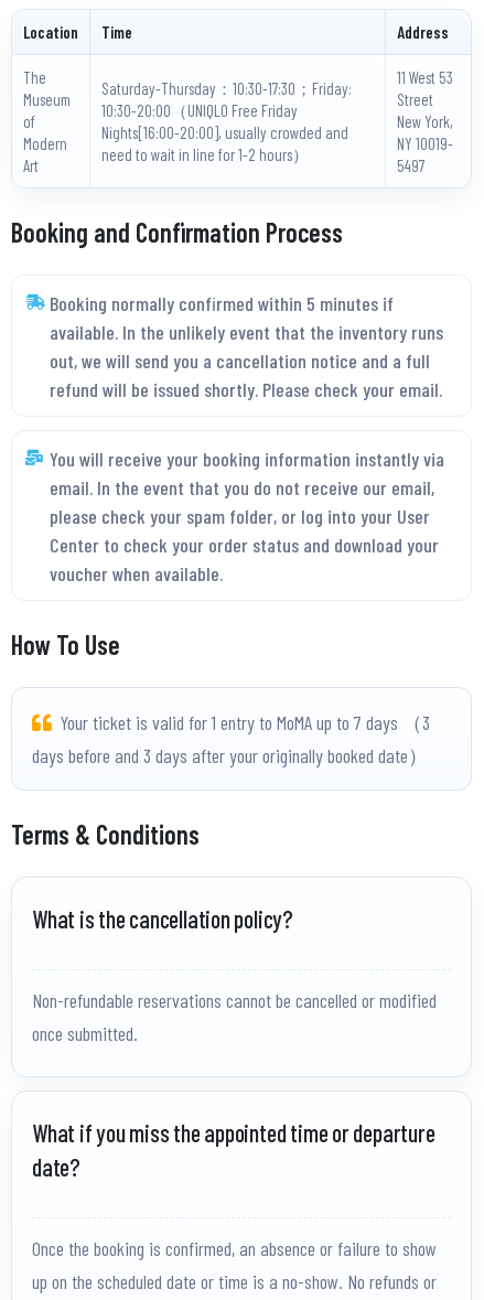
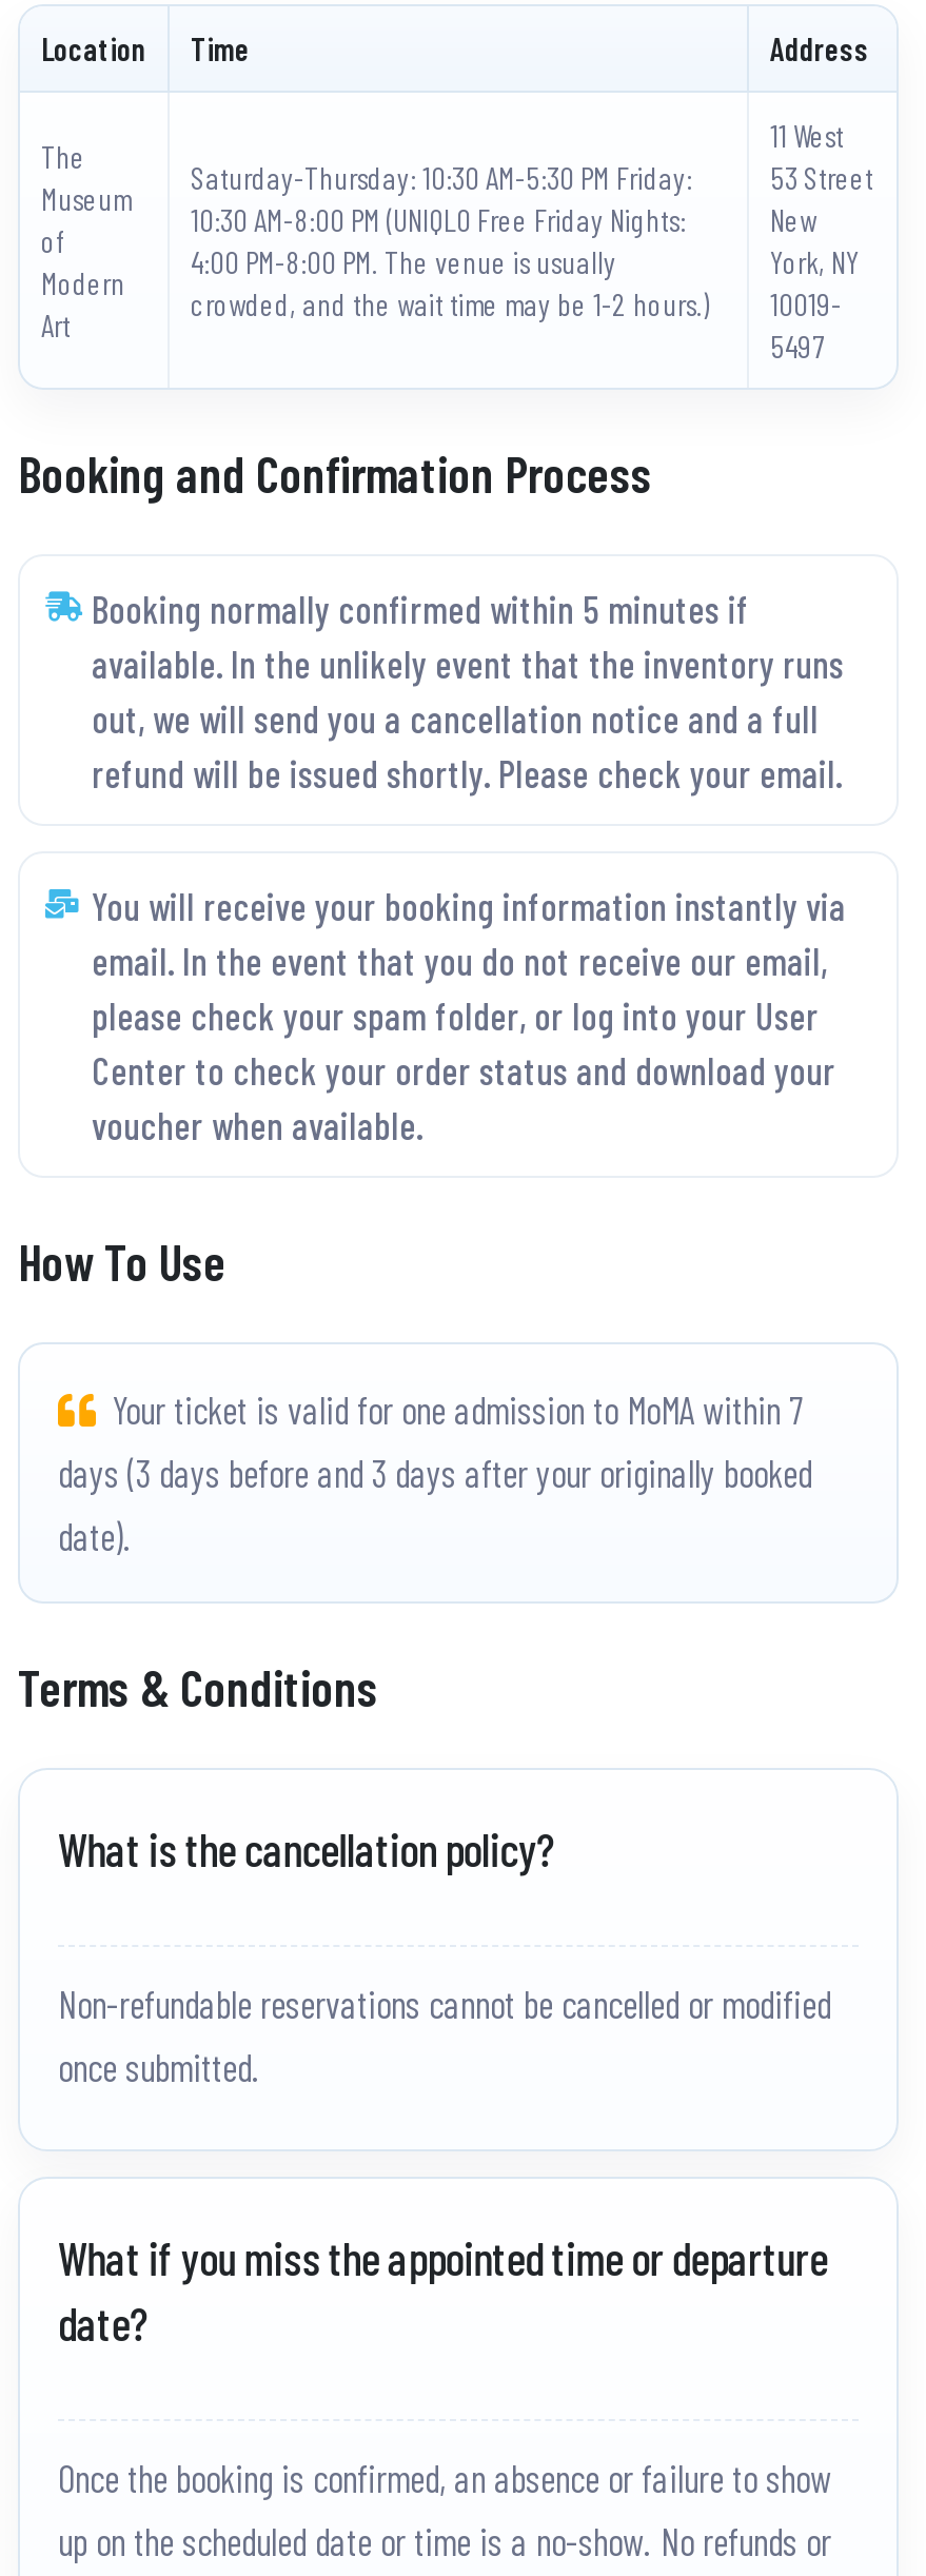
[101,79,352,165] Saturday-Thursday：10:30-17:30；Friday: | 10:30-20:00（UNIQLO Free Friday | Nights[16:00-20:00], usually crowded and | need to wait in line for 1-2 hours） -> [191,158,709,323] Saturday-Thursday: 10:30 AM-5:30 PM Friday: | 10:30 AM-8:00 PM (UNIQLO Free Friday Nights: | 4:00 PM-8:00 PM. The venue is usually | crowded, and the wait time may be 1-2 hours.)
[32,710,430,768] Your ticket is valid for 1 entry to MoMA up to 7 days （3 | days before and 3 days after your originally booked date） -> [58,1387,812,1560] Your ticket is valid for one admission to MoMA within 7 | days (3 days before and 3 days after your originally booked | date).

